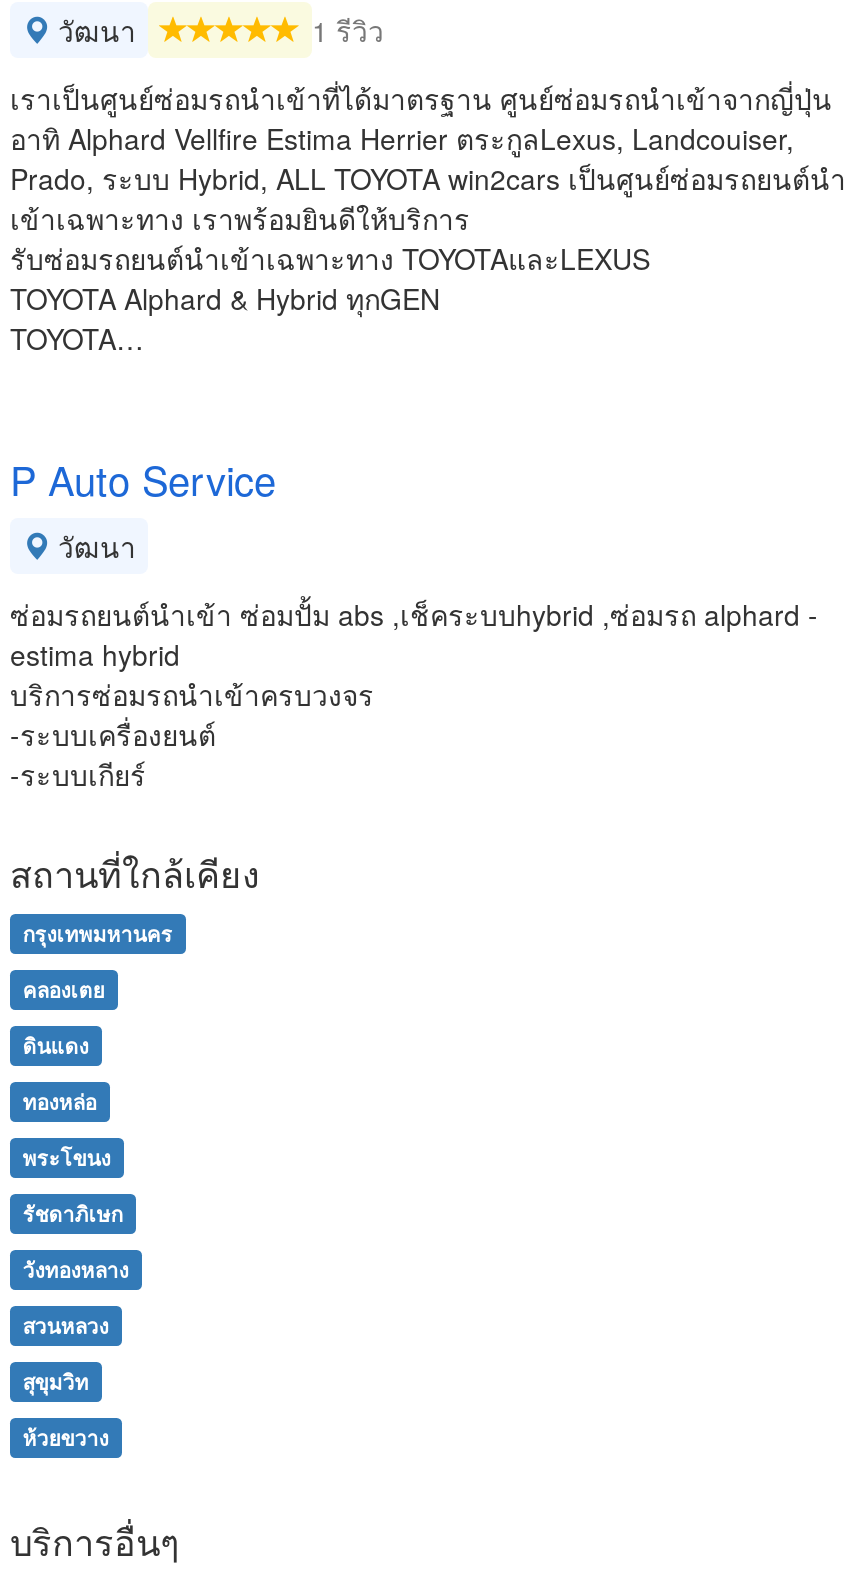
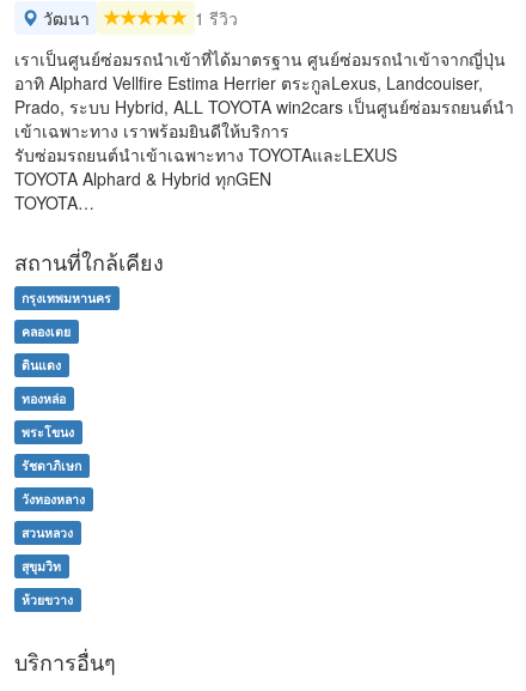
[10,450,818,794] P Auto Service | วัฒนา | ซ่อมรถยนต์นำเข้า ซ่อมปั้ม abs ,เช็คระบบhybrid ,ซ่อมรถ alphard - | estima hybrid | บริการซ่อมรถนำเข้าครบวงจร | -ระบบเครื่องยนต์ | -ระบบเกียร์ -> none

